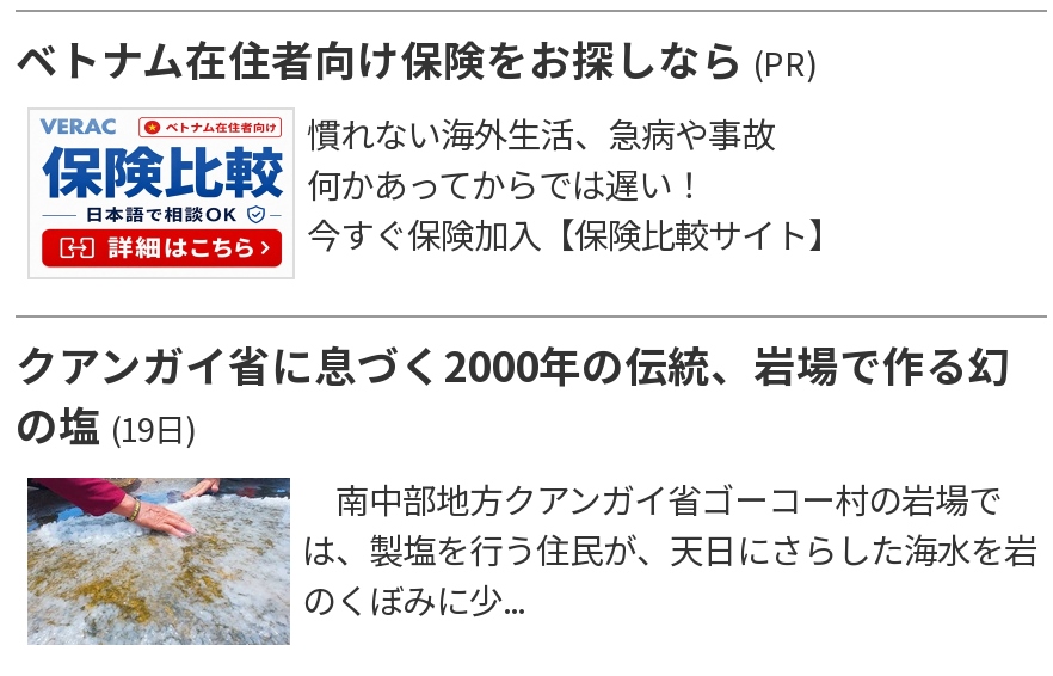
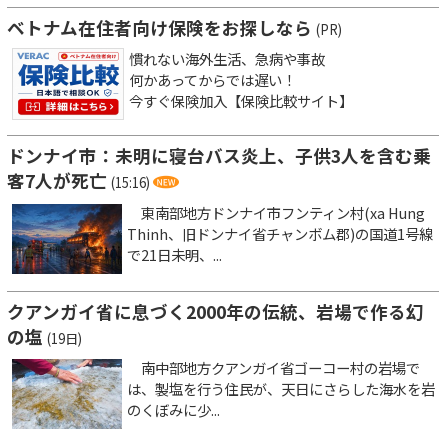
none -> [7,143,433,275] [image] | ドンナイ市：未明に寝台バス炎上、子供3人を含む乗 | 客7人が死亡 (15:16) | 東南部地方ドンナイ市フンティン村(xa Hung | Thinh、旧ドンナイ省チャンボム郡)の国道1号線 | で21日未明、...

